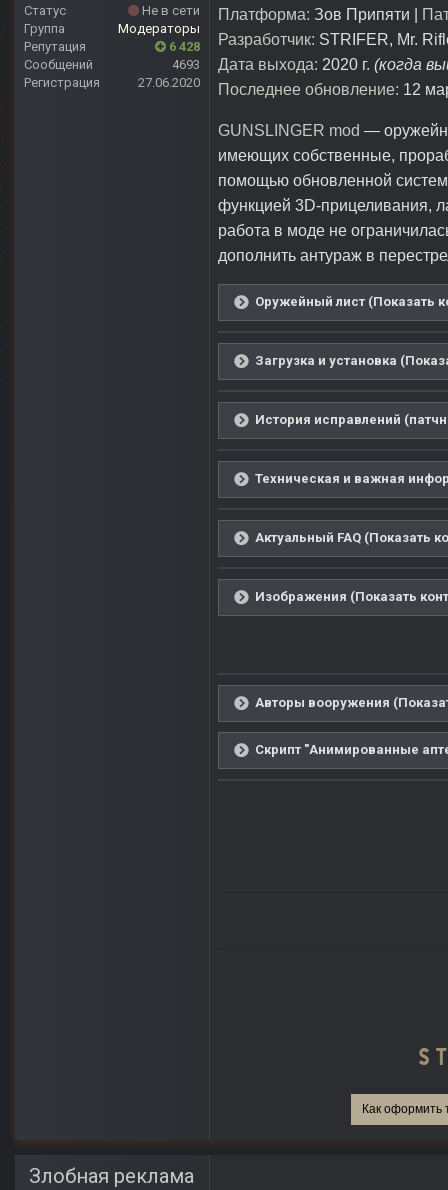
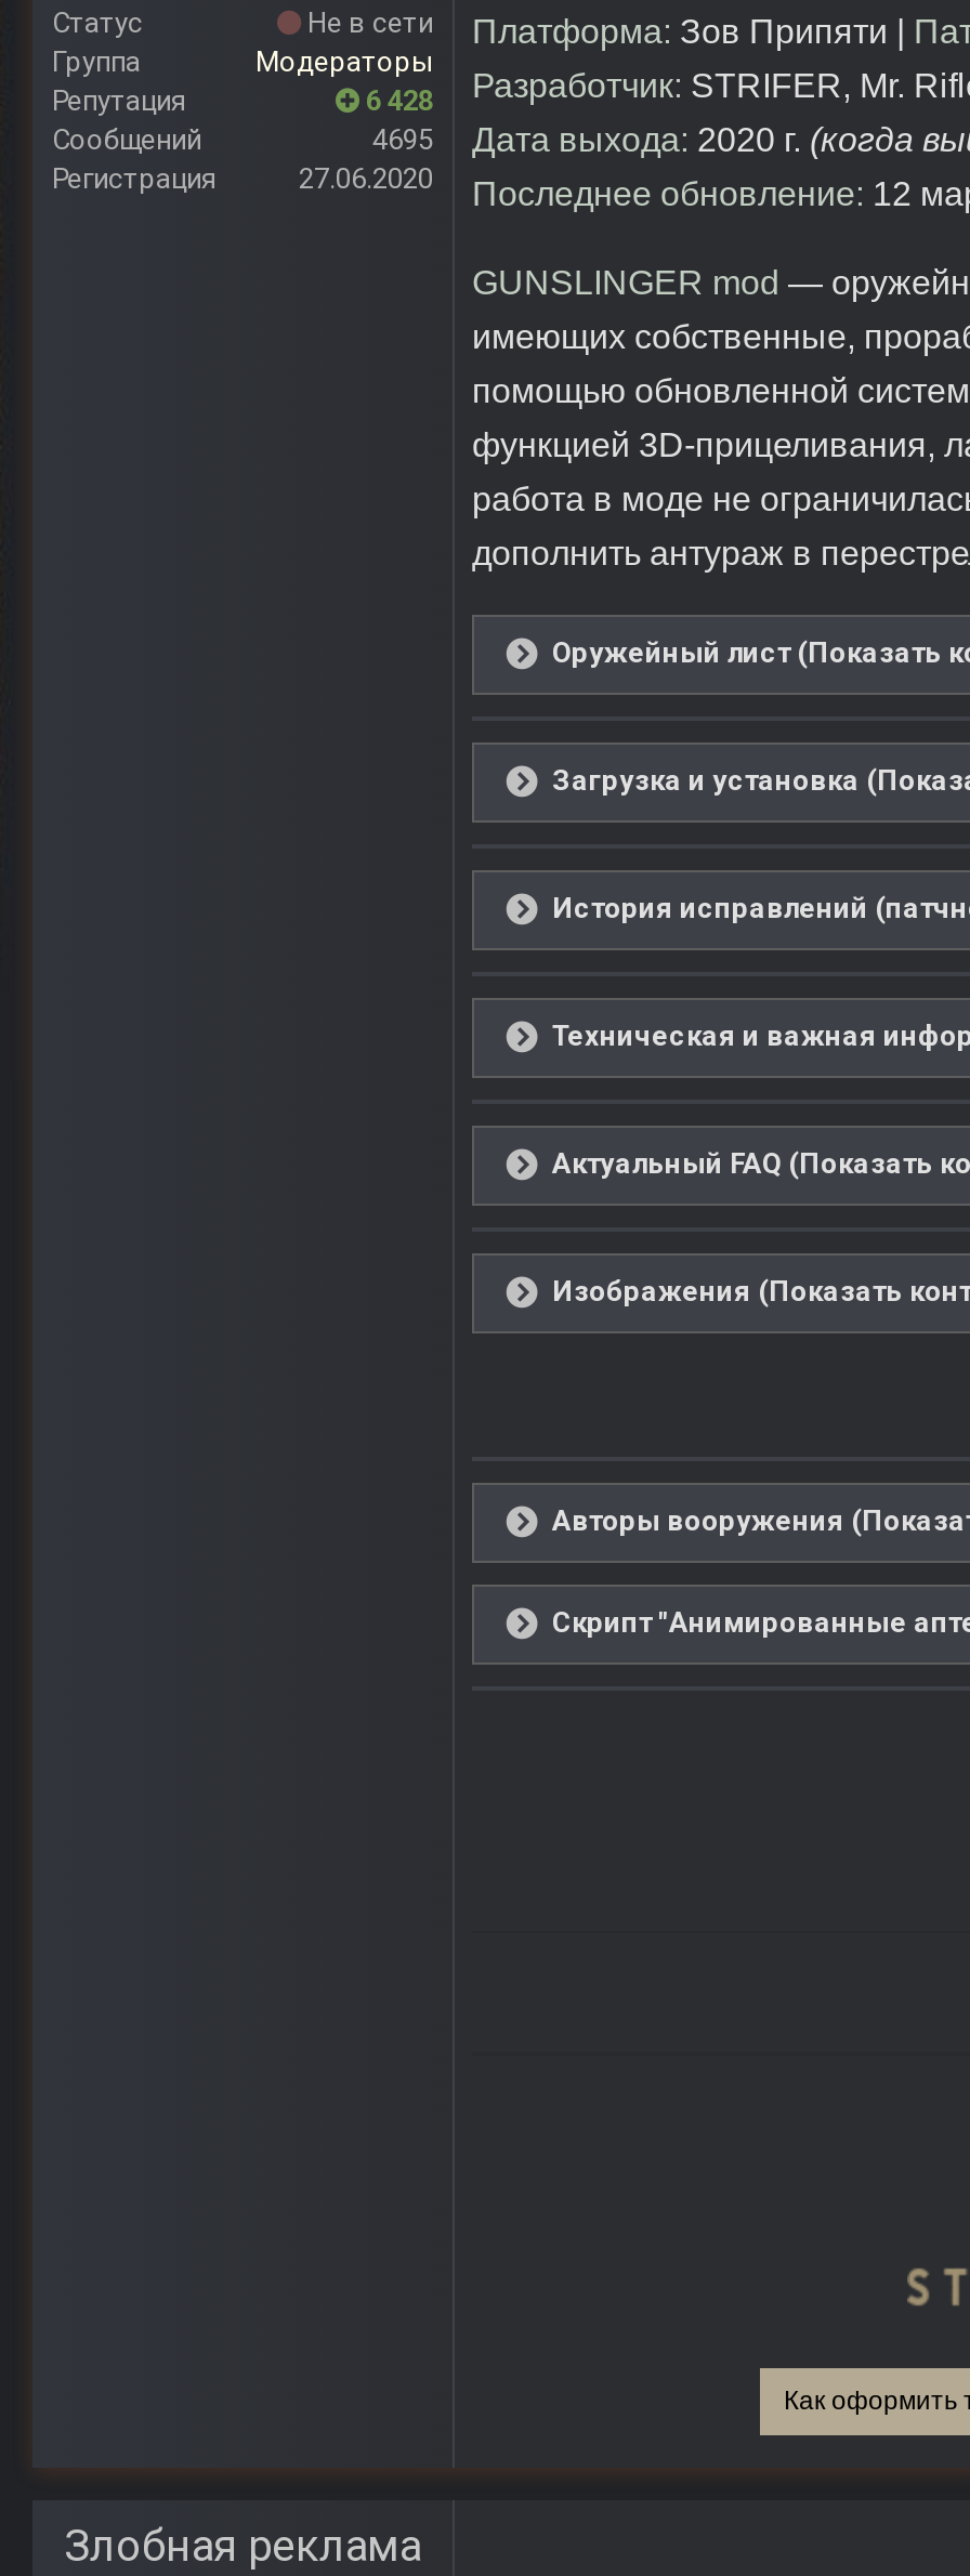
[172,57,200,72] 4693 -> [372,124,433,156] 4695

